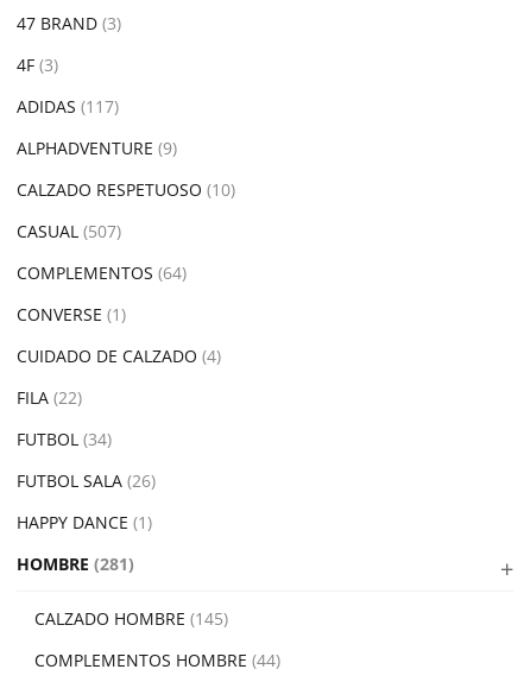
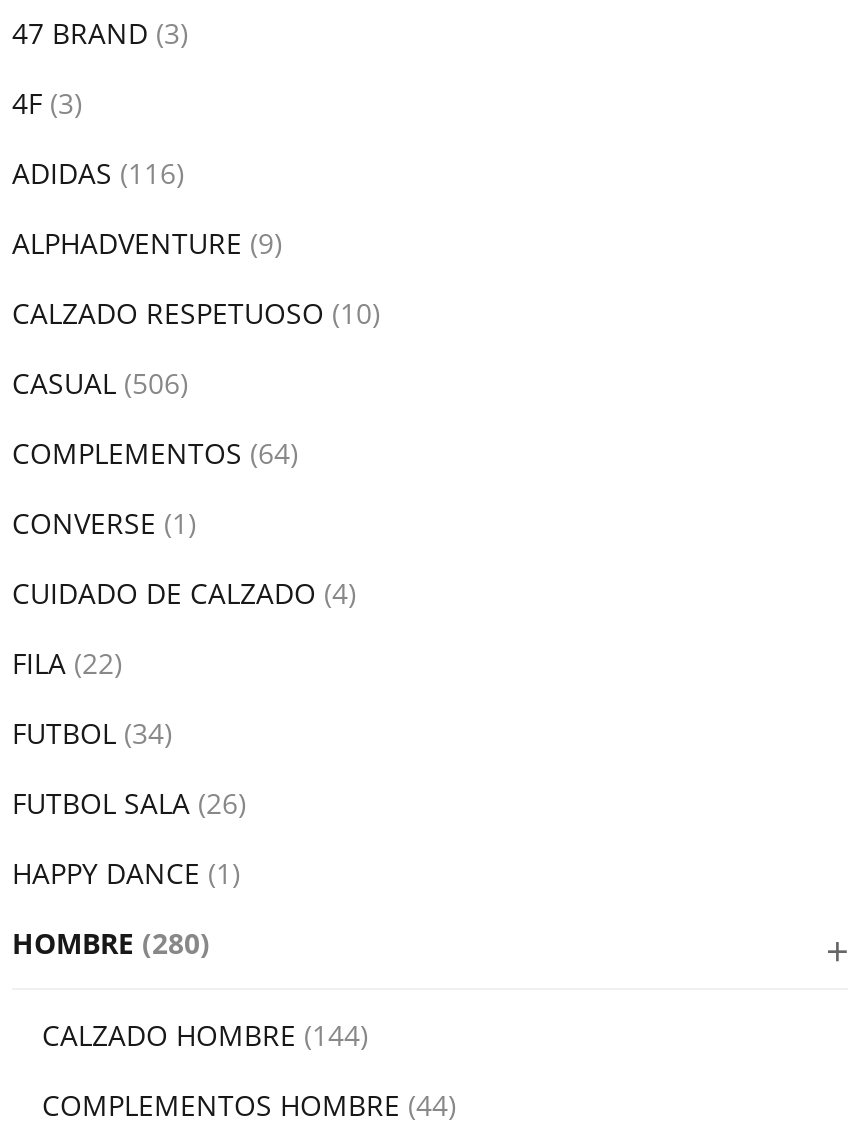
[17,95,119,117] ADIDAS (117) -> [12,153,184,191] ADIDAS (116)
[17,219,121,242] CASUAL (507) -> [12,363,188,401] CASUAL (506)
[17,552,134,575] HOMBRE (281) -> [12,923,210,961] HOMBRE (280)
[34,607,228,629] CALZADO HOMBRE (145) -> [42,1015,368,1053] CALZADO HOMBRE (144)

